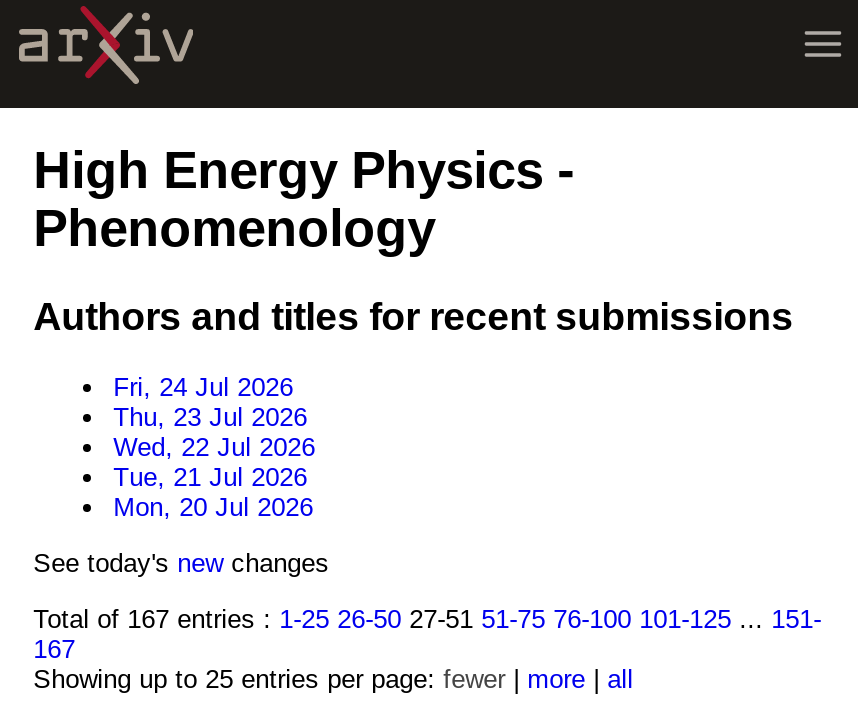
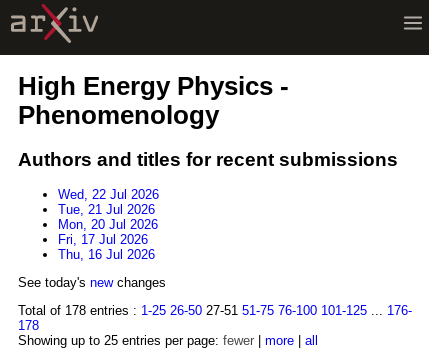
[113,372,307,432] Fri, 24 Jul 2026 | Thu, 23 Jul 2026 -> none
moved [113,432,315,522] -> [58,187,159,232]: Wed, 22 Jul 2026 | Tue, 21 Jul 2026 | Mon, 20 Jul 2026
none -> [58,232,155,262] Fri, 17 Jul 2026 | Thu, 16 Jul 2026
[33,604,821,634] Total of 167 entries : 1-25 26-50 27-51 51-75 76-100 101-125 ... 151- -> [18,303,412,318] Total of 178 entries : 1-25 26-50 27-51 51-75 76-100 101-125 ... 176-
[33,634,75,664] 167 -> [18,318,39,333] 178

